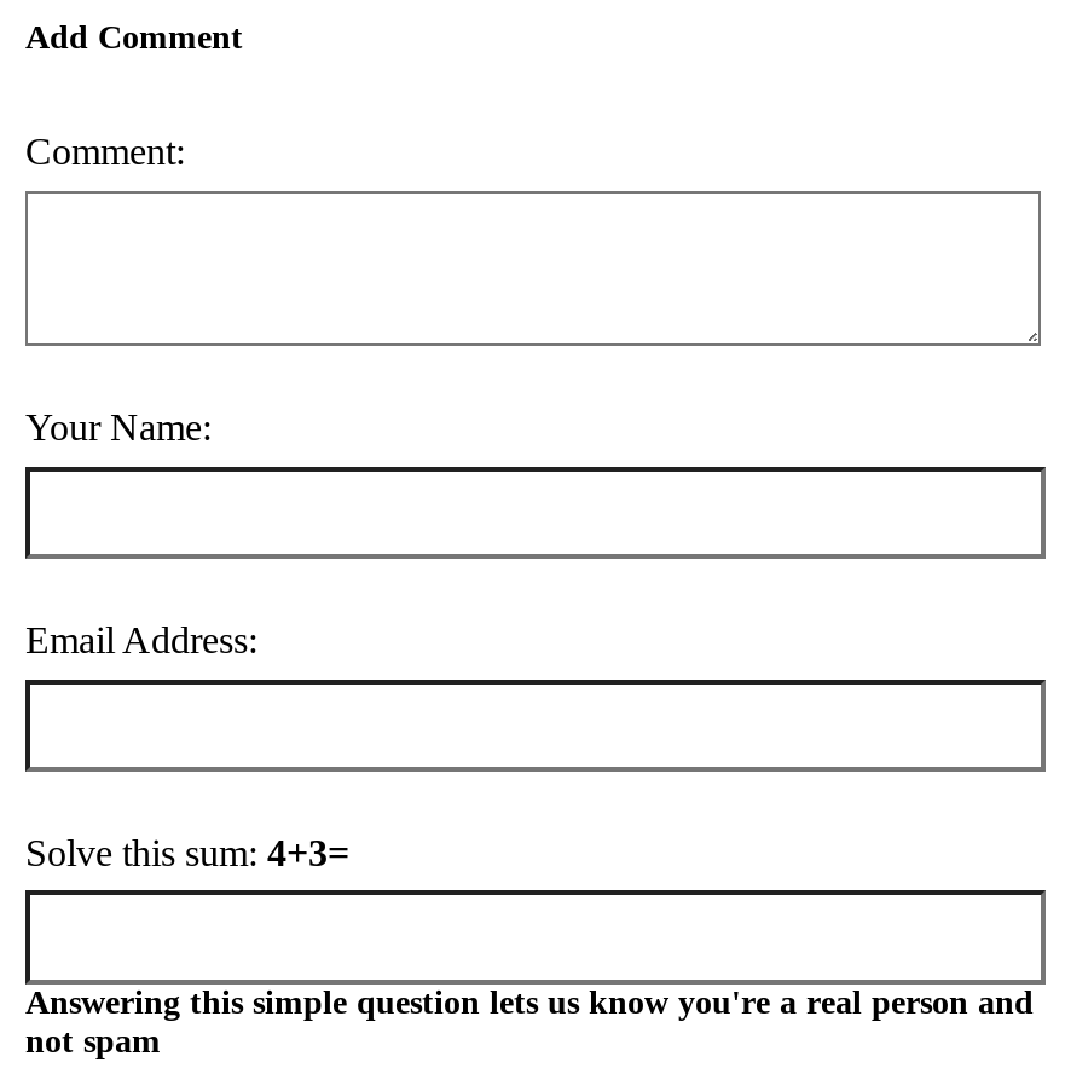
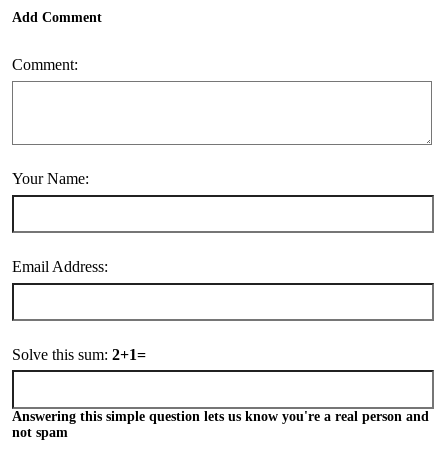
[25,831,349,873] Solve this sum: 4+3= -> [12,346,146,363] Solve this sum: 2+1=

